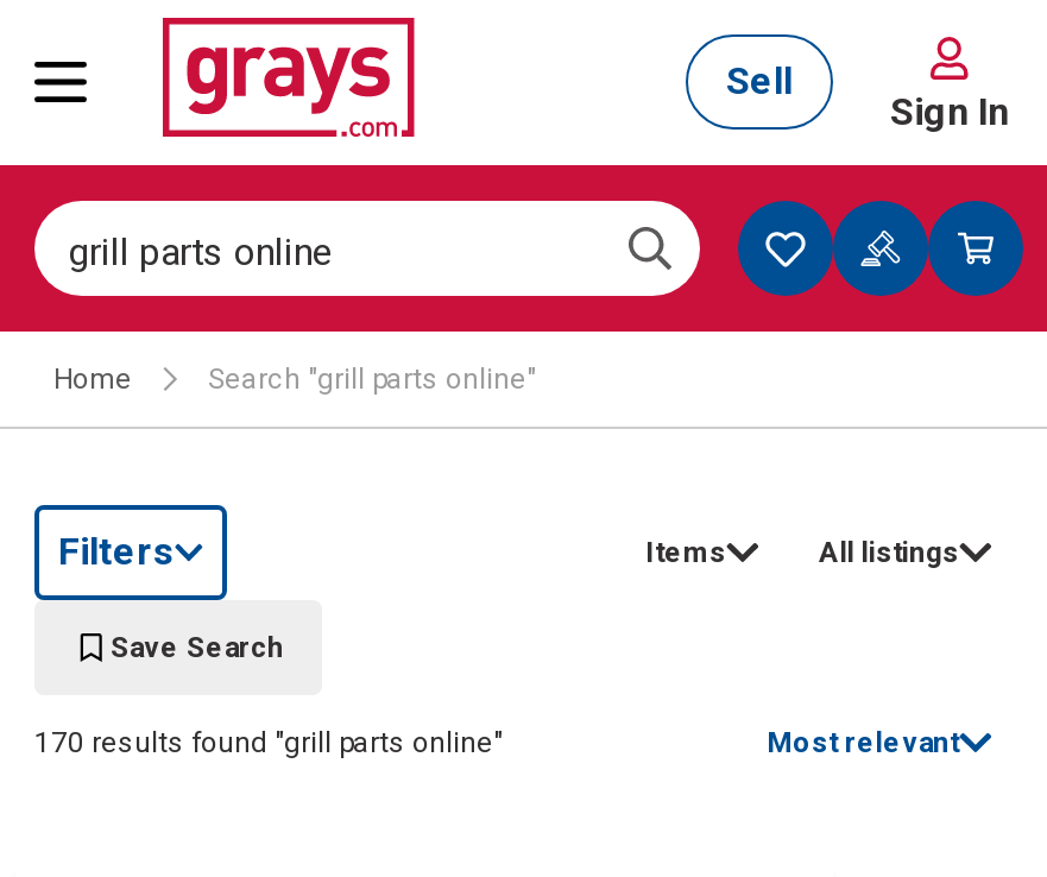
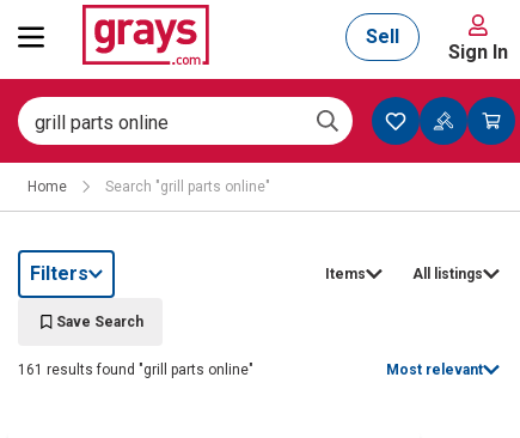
[34,726,503,759] 170 results found "grill parts online" -> [18,361,253,378] 161 results found "grill parts online"

